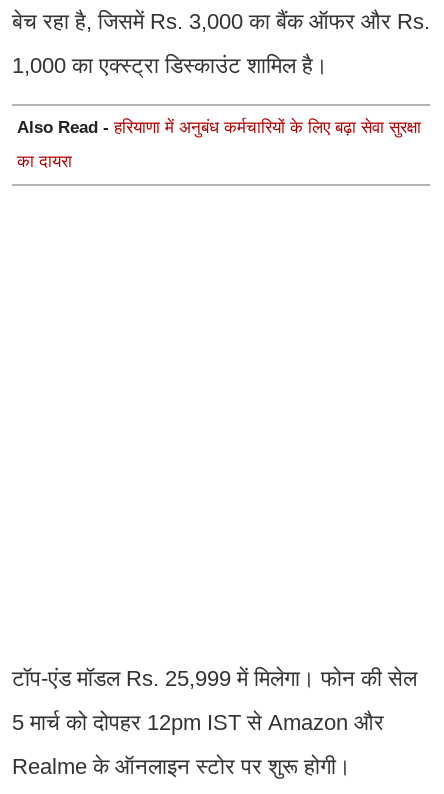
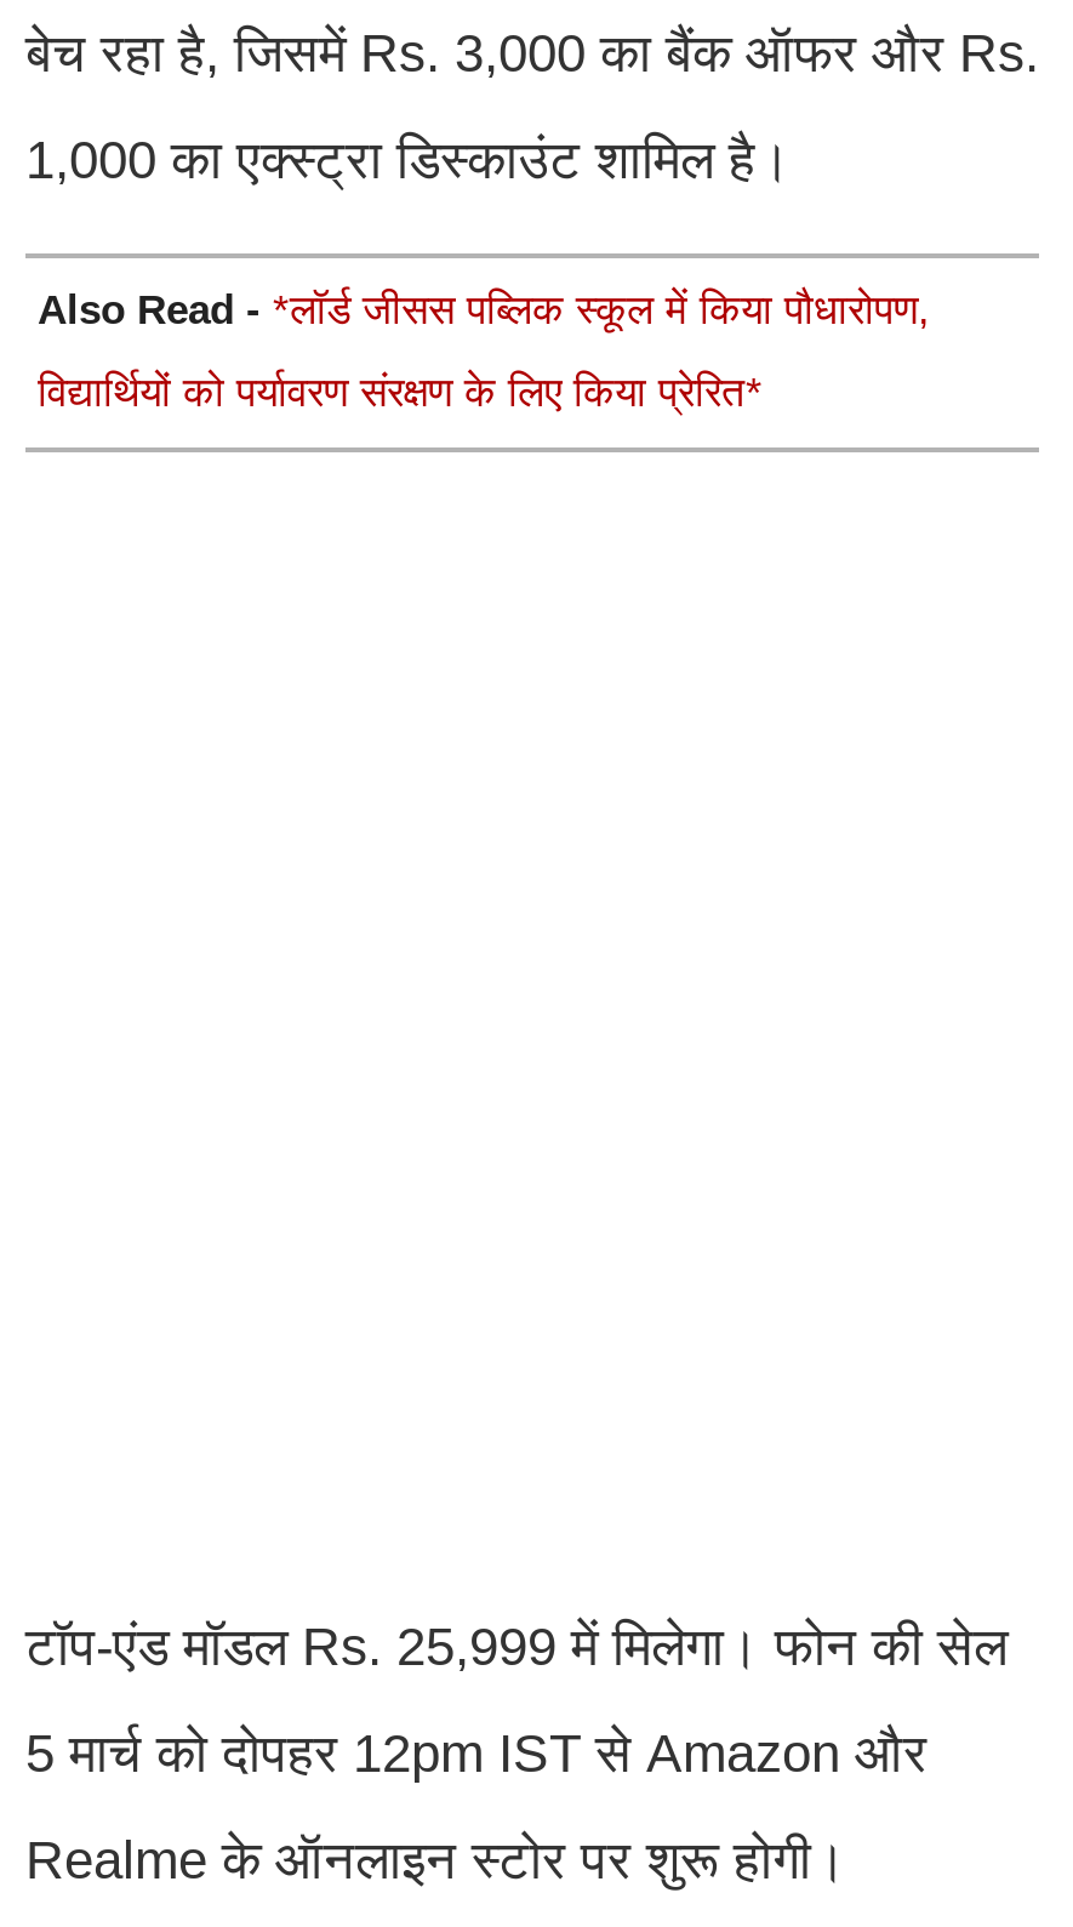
[17,118,421,137] Also Read - हरियाणा में अनुबंध कर्मचारियों के लिए बढ़ा सेवा सुरक्षा -> [38,288,930,334] Also Read - *लॉर्ड जीसस पब्लिक स्कूल में किया पौधारोपण,
[17,152,72,171] का दायरा -> [38,371,763,417] विद्यार्थियों को पर्यावरण संरक्षण के लिए किया प्रेरित*

